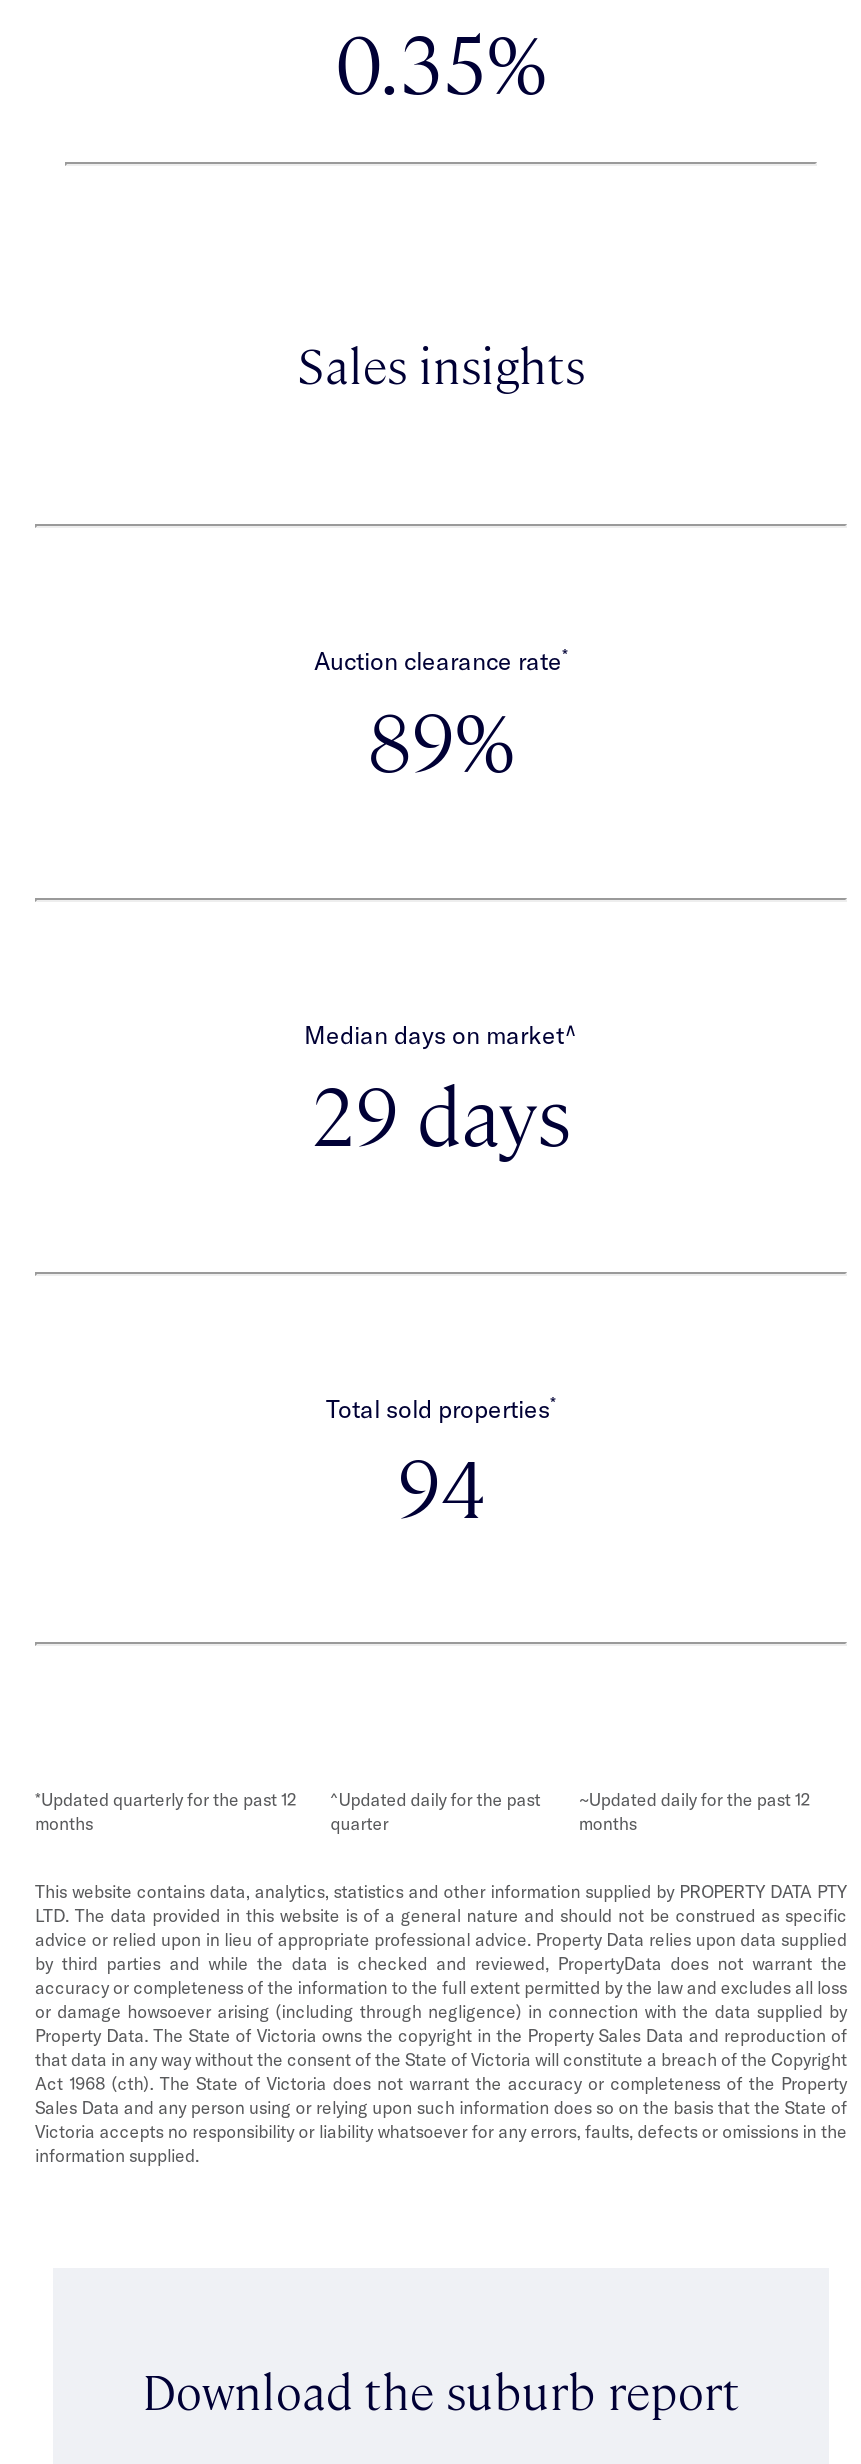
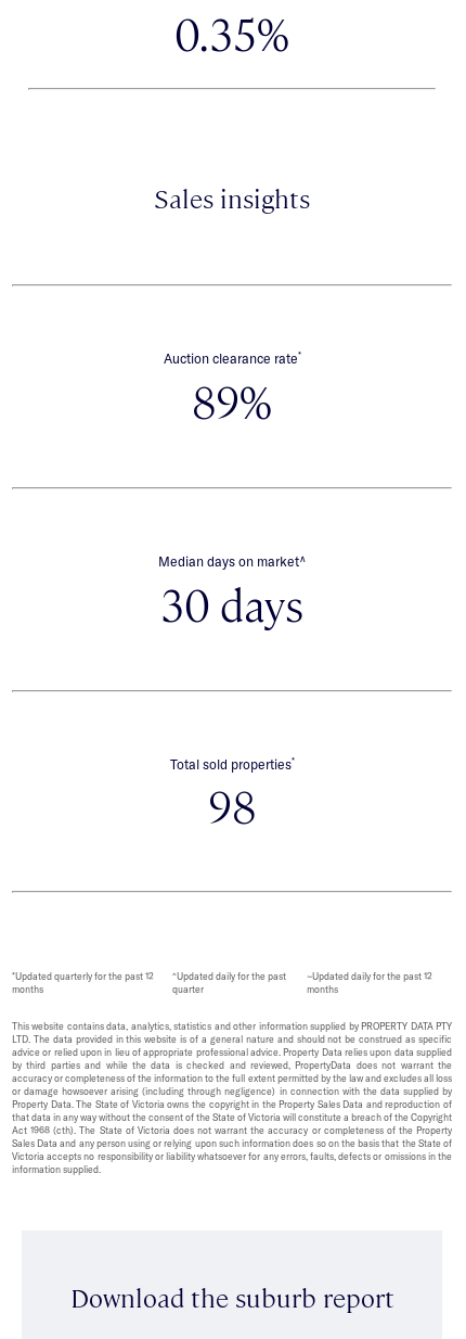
[311,1059,571,1163] 29 days -> [160,575,303,631] 30 days
[397,1433,485,1537] 94 -> [208,777,256,834] 98

